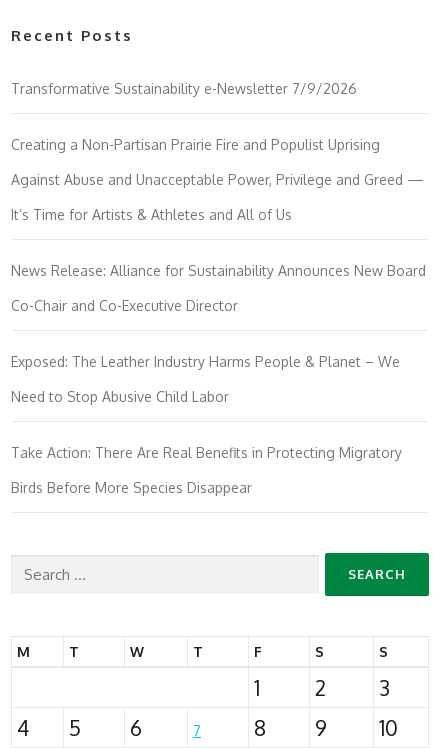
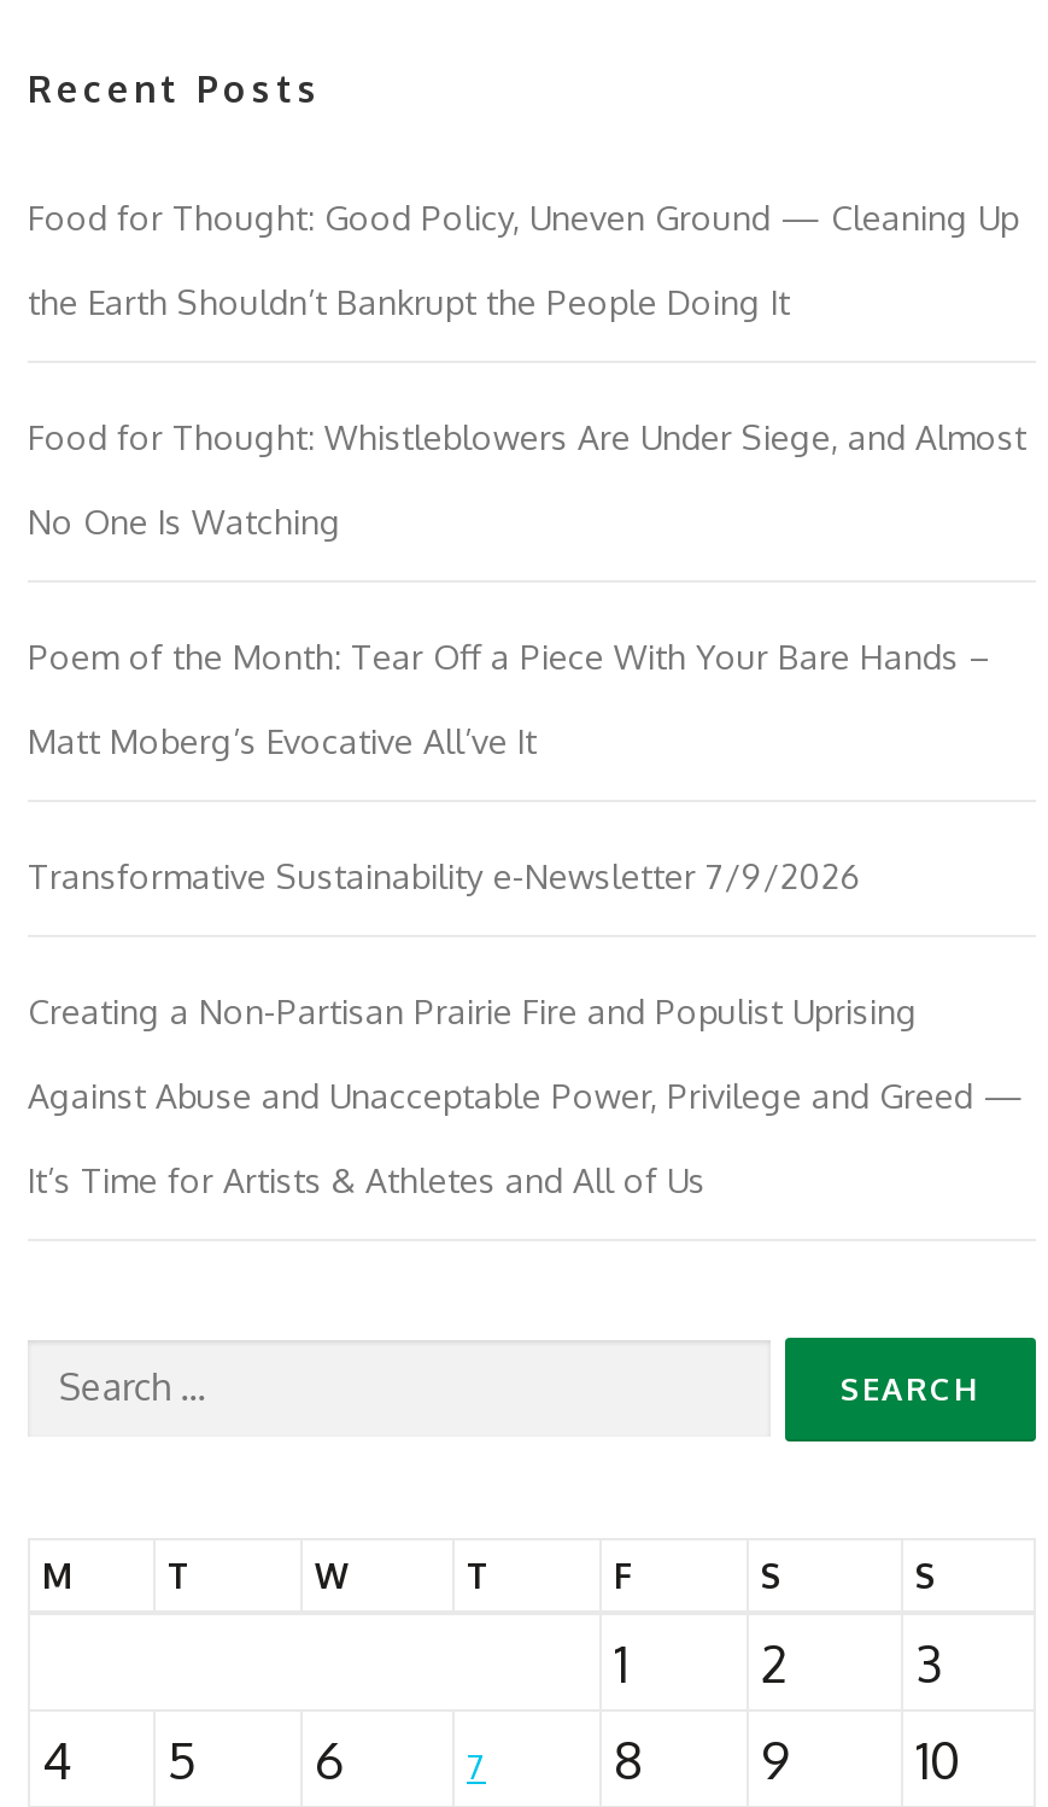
none -> [28,195,1026,760] Food for Thought: Good Policy, Uneven Ground — Cleaning Up | the Earth Shouldn’t Bankrupt the People Doing It | Food for Thought: Whistleblowers Are Under Siege, and Almost | No One Is Watching | Poem of the Month: Tear Off a Piece With Your Bare Hands – | Matt Moberg’s Evocative All’ve It
moved [11,80,428,223] -> [28,854,1034,1199]: Transformative Sustainability e-Newsletter 7/9/2026 | Creating a Non-Partisan Prairie Fire and Populist Uprising | Against Abuse and Unacceptable Power, Privilege and Greed — | It’s Time for Artists & Athletes and All of Us
[11,262,426,496] News Release: Alliance for Sustainability Announces New Board | Co-Chair and Co-Executive Director | Exposed: The Leather Industry Harms People & Planet – We | Need to Stop Abusive Child Labor | Take Action: There Are Real Benefits in Protecting Migratory | Birds Before More Species Disappear -> none

